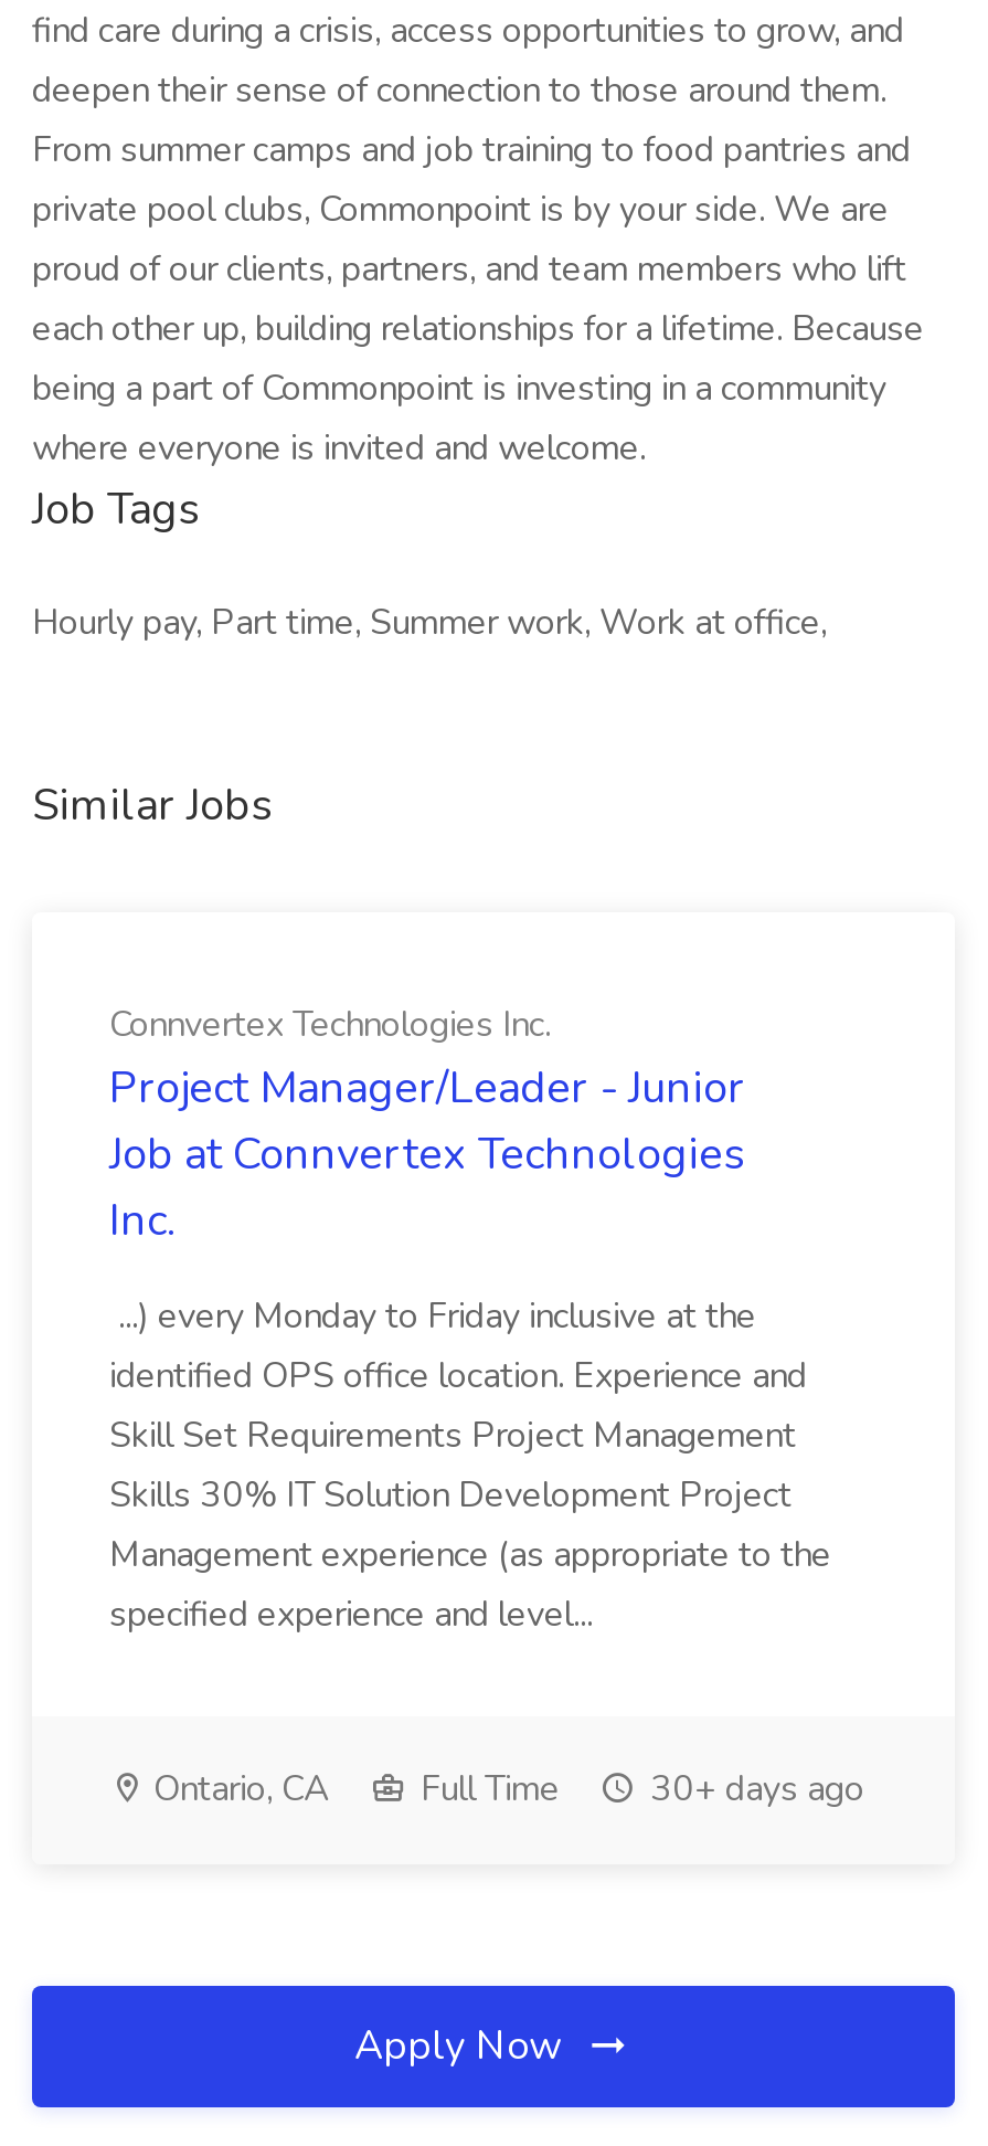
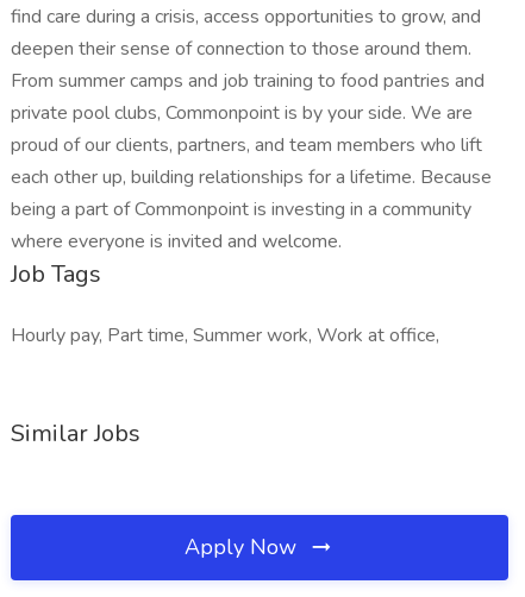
[109,1001,831,1639] Connvertex Technologies Inc. | Project Manager/Leader - Junior | Job at Connvertex Technologies | Inc. | ...) every Monday to Friday inclusive at the | identified OPS office location. Experience and | Skill Set Requirements Project Management | Skills 30% IT Solution Development Project | Management experience (as appropriate to the | specified experience and level... -> none
[145,1765,864,1814] Ontario, CA | Full Time | 30+ days ago -> none

